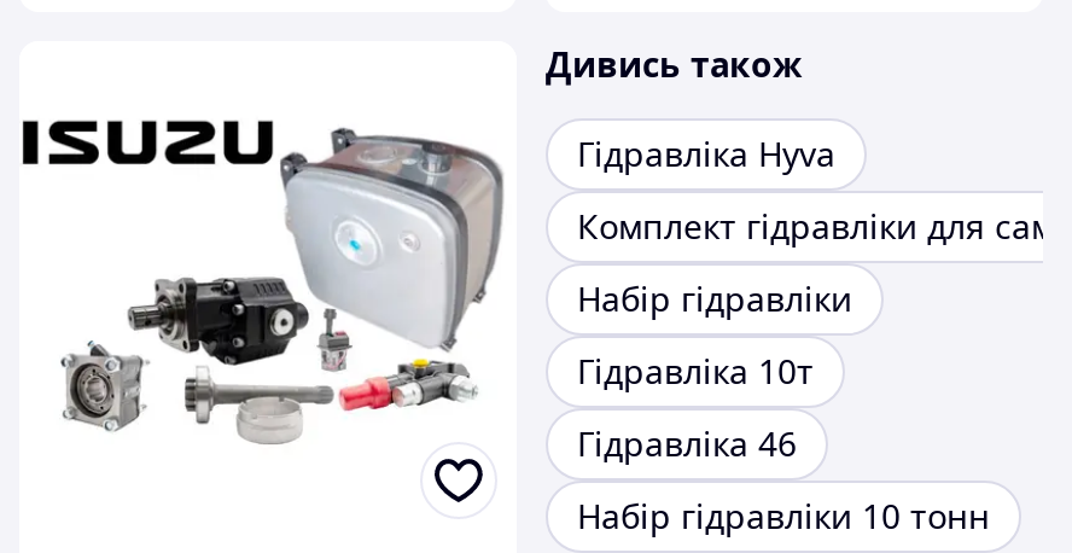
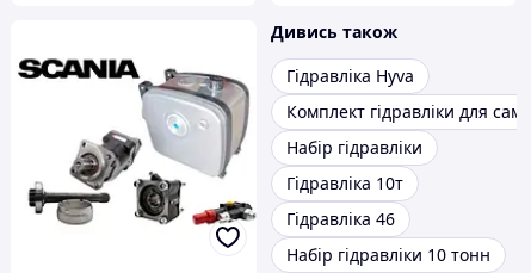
[19,118,514,456] [image] -> [12,57,257,227] [image]

